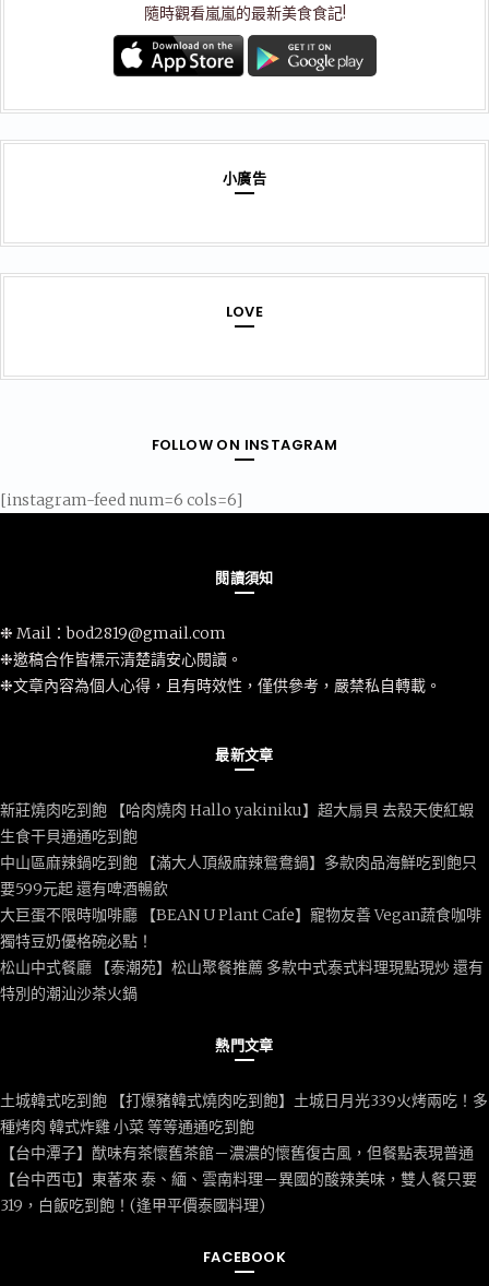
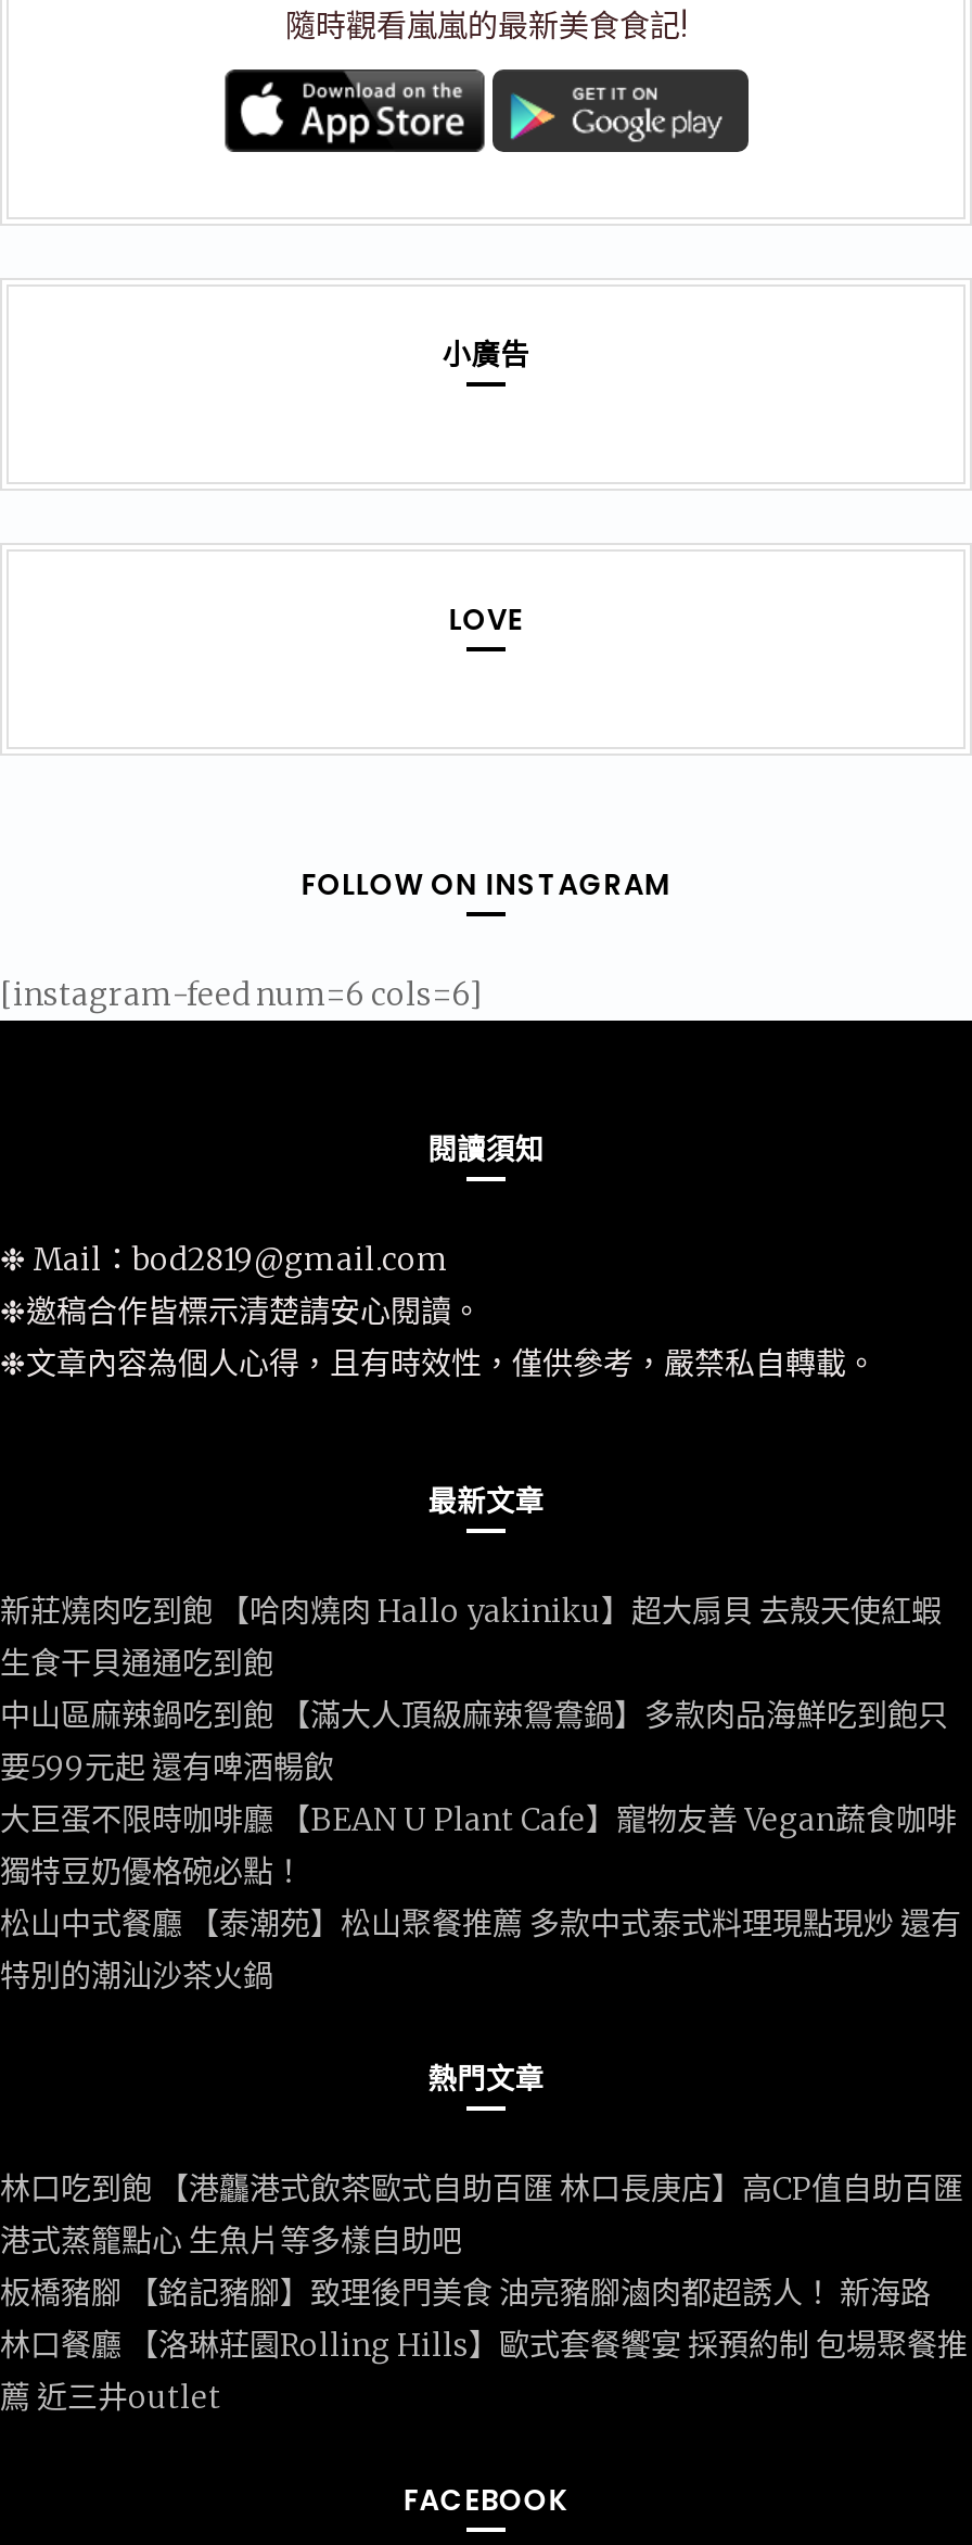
[0,1091,488,1215] 土城韓式吃到飽 【打爆豬韓式燒肉吃到飽】土城日月光339火烤兩吃！多 | 種烤肉 韓式炸雞 小菜 等等通通吃到飽 | 【台中潭子】猷味有茶懷舊茶館－濃濃的懷舊復古風，但餐點表現普通 | 【台中西屯】東萫來 泰、緬、雲南料理－異國的酸辣美味，雙人餐只要 | 319，白飯吃到飽！(逢甲平價泰國料理) -> [0,2170,968,2418] 林口吃到飽 【港龘港式飲茶歐式自助百匯 林口長庚店】高CP值自助百匯 | 港式蒸籠點心 生魚片等多樣自助吧 | 板橋豬腳 【銘記豬腳】致理後門美食 油亮豬腳滷肉都超誘人！ 新海路 | 林口餐廳 【洛琳莊園Rolling Hills】歐式套餐饗宴 採預約制 包場聚餐推 | 薦 近三井outlet

